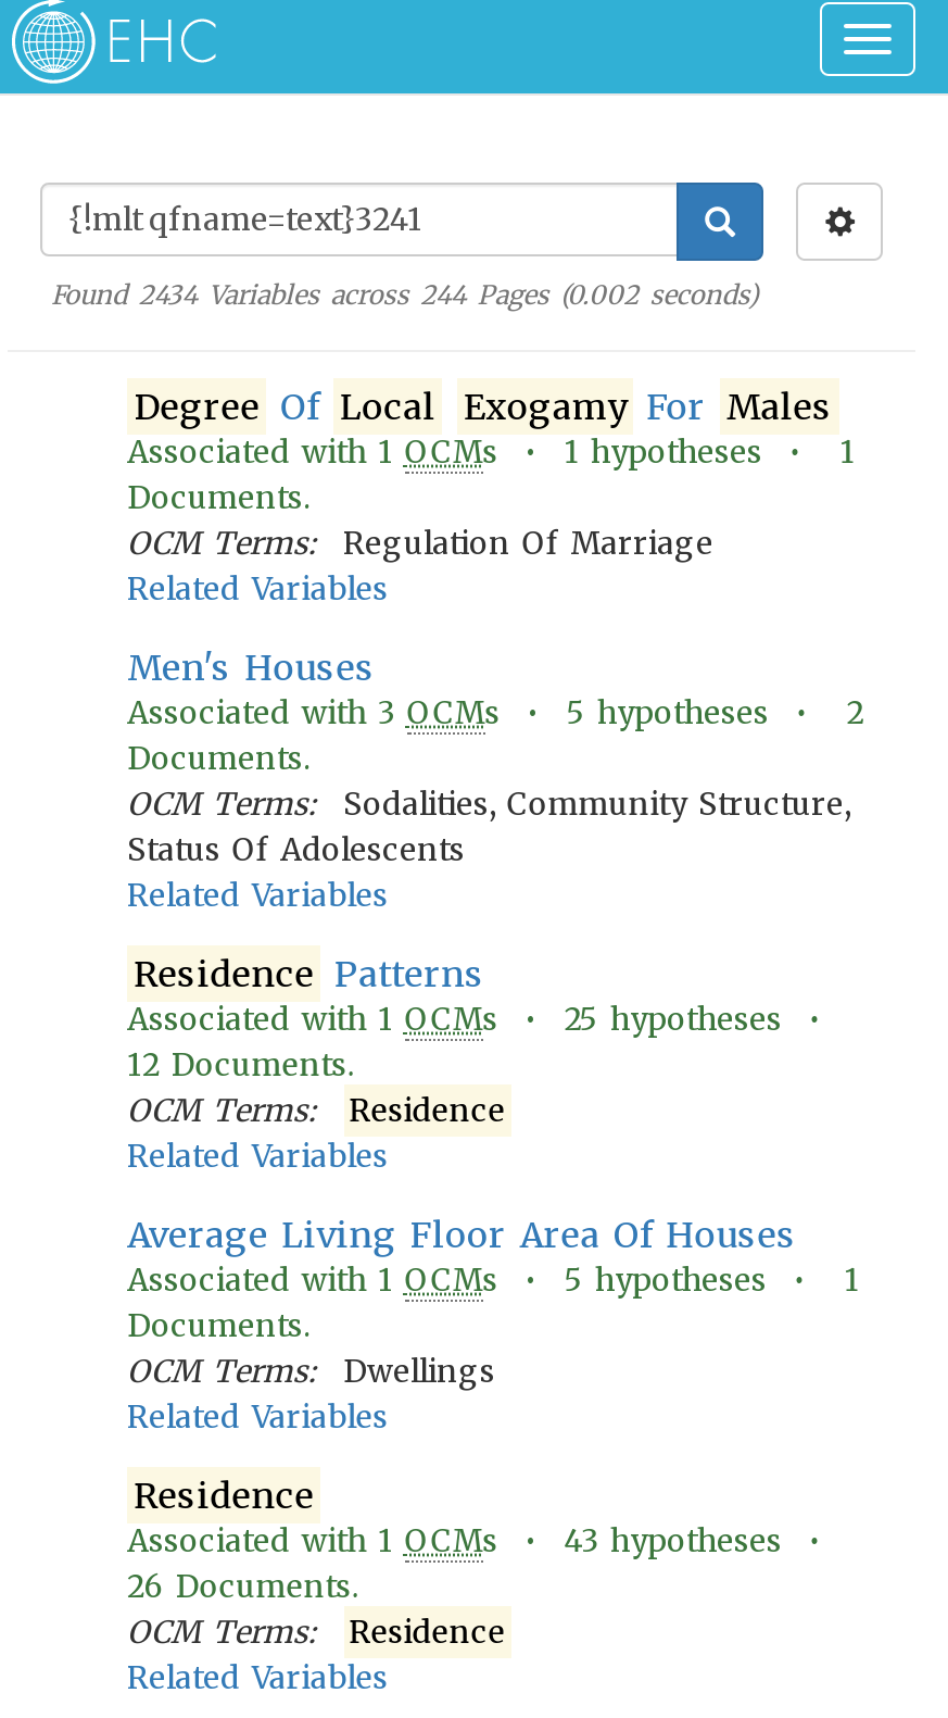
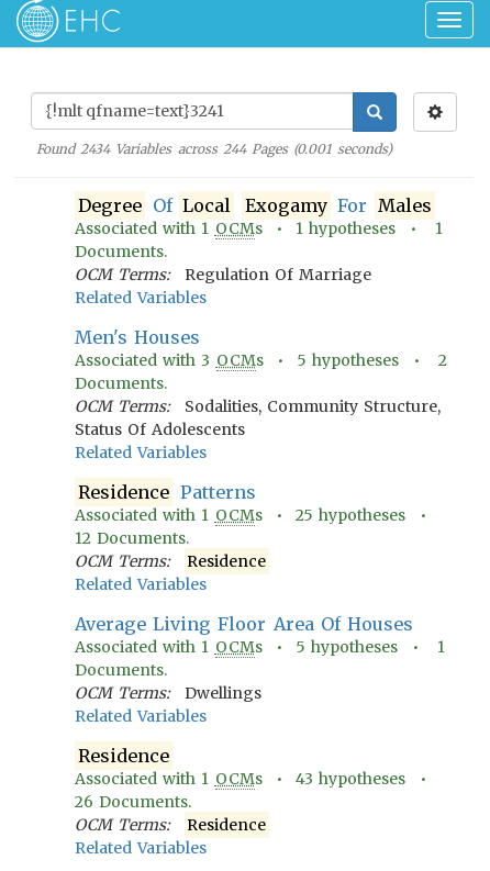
[51,278,758,311] Found 2434 Variables across 244 Pages (0.002 seconds) -> [36,141,392,157] Found 2434 Variables across 244 Pages (0.001 seconds)

